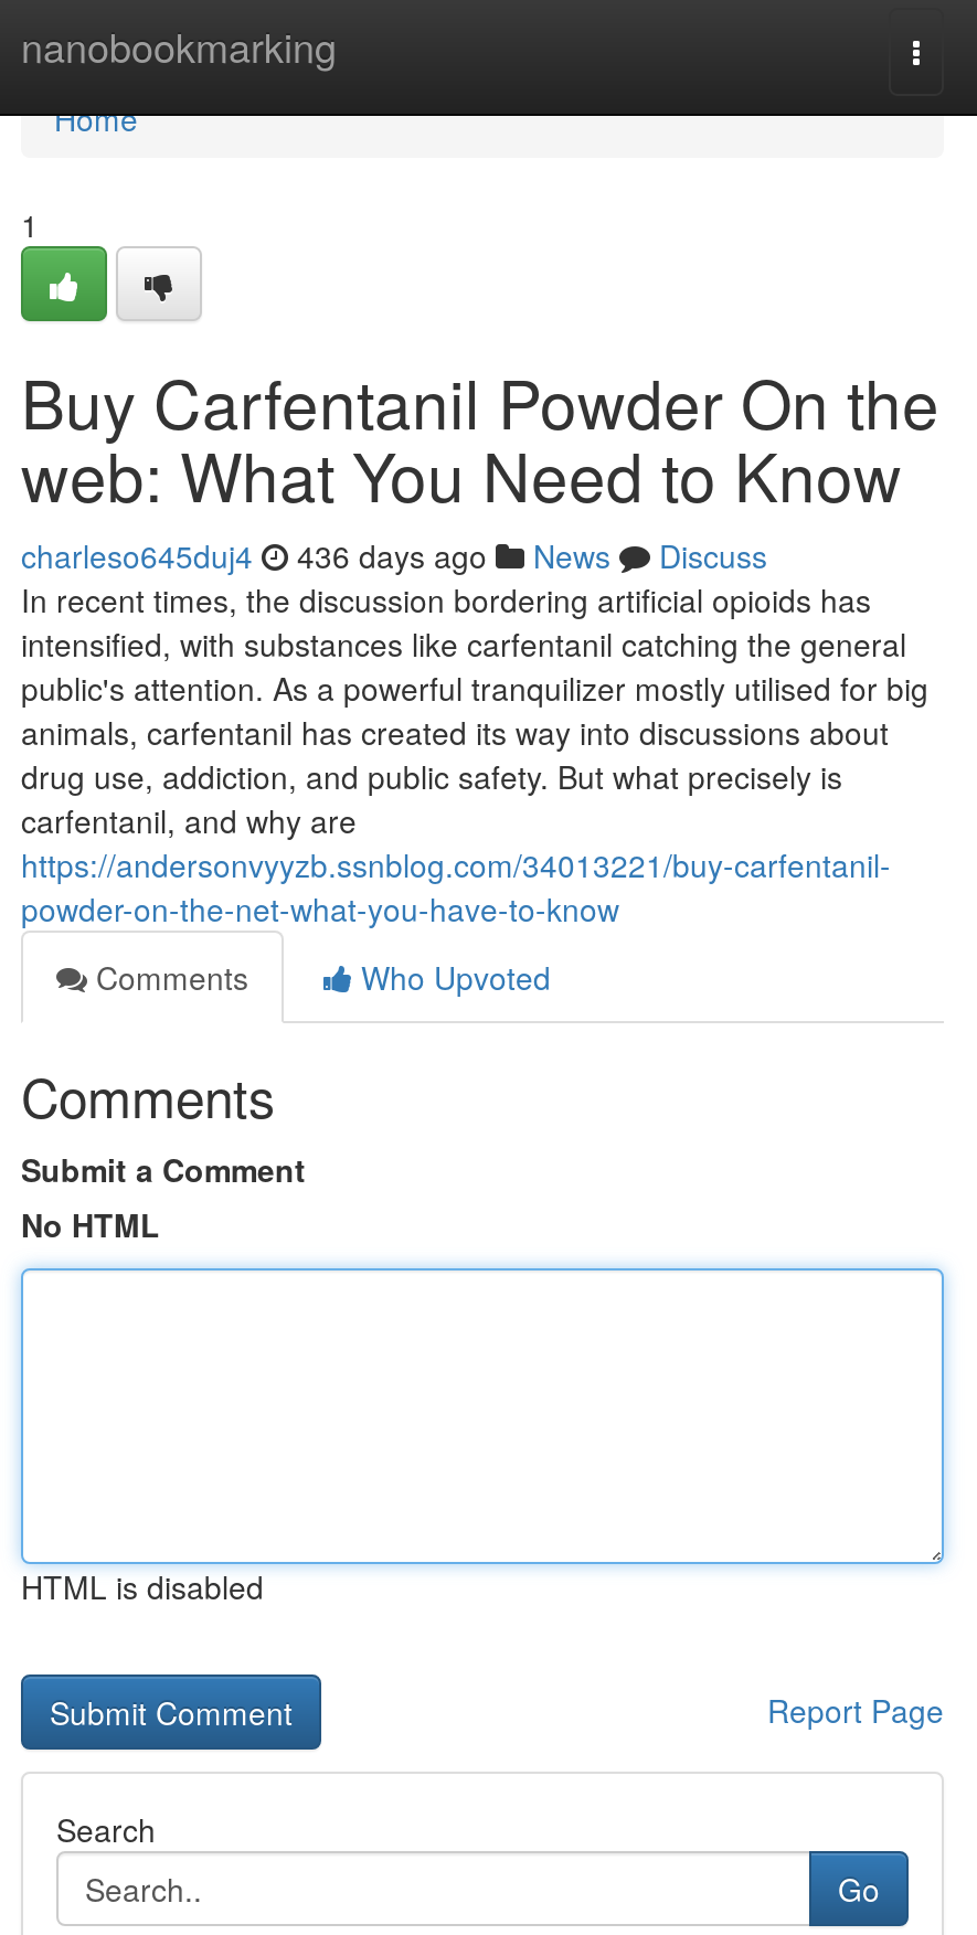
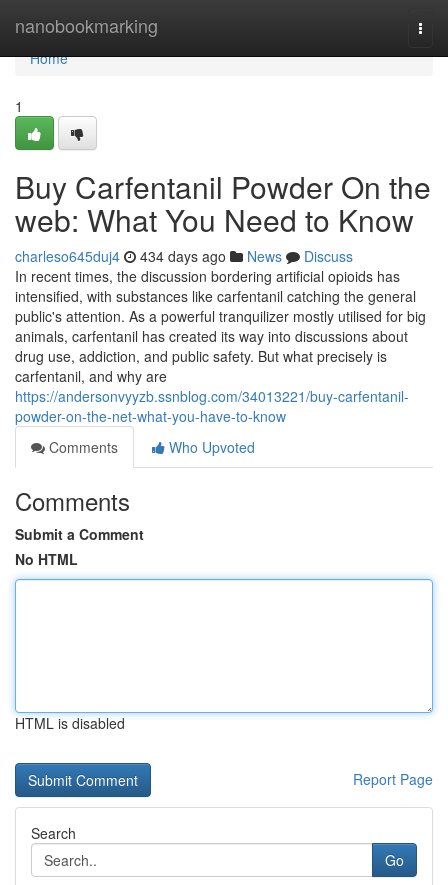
[21,533,767,577] charleso645duj4 436 days ago News Discuss -> [15,246,353,266] charleso645duj4 434 days ago News Discuss

